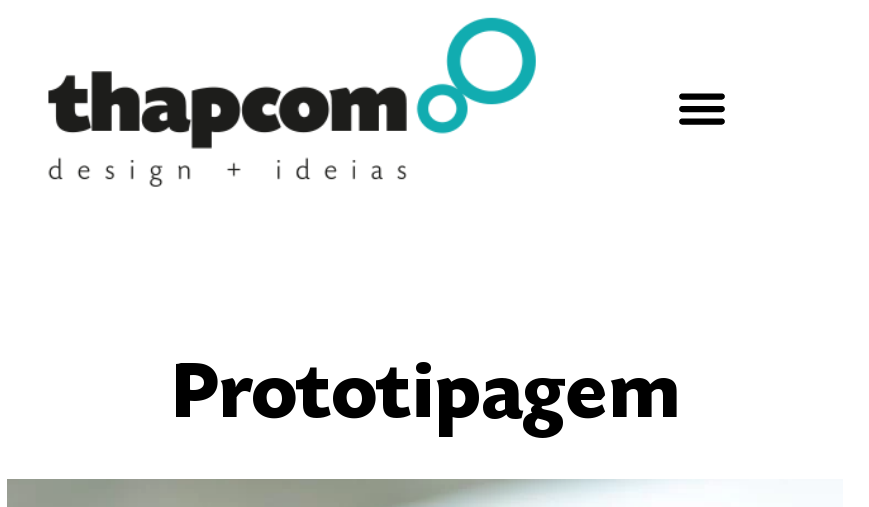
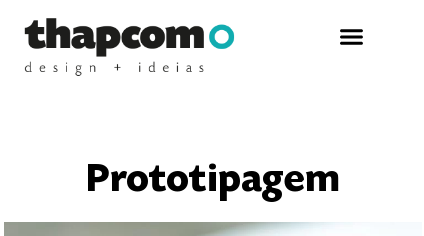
[445,15,539,107] [image] -> none

